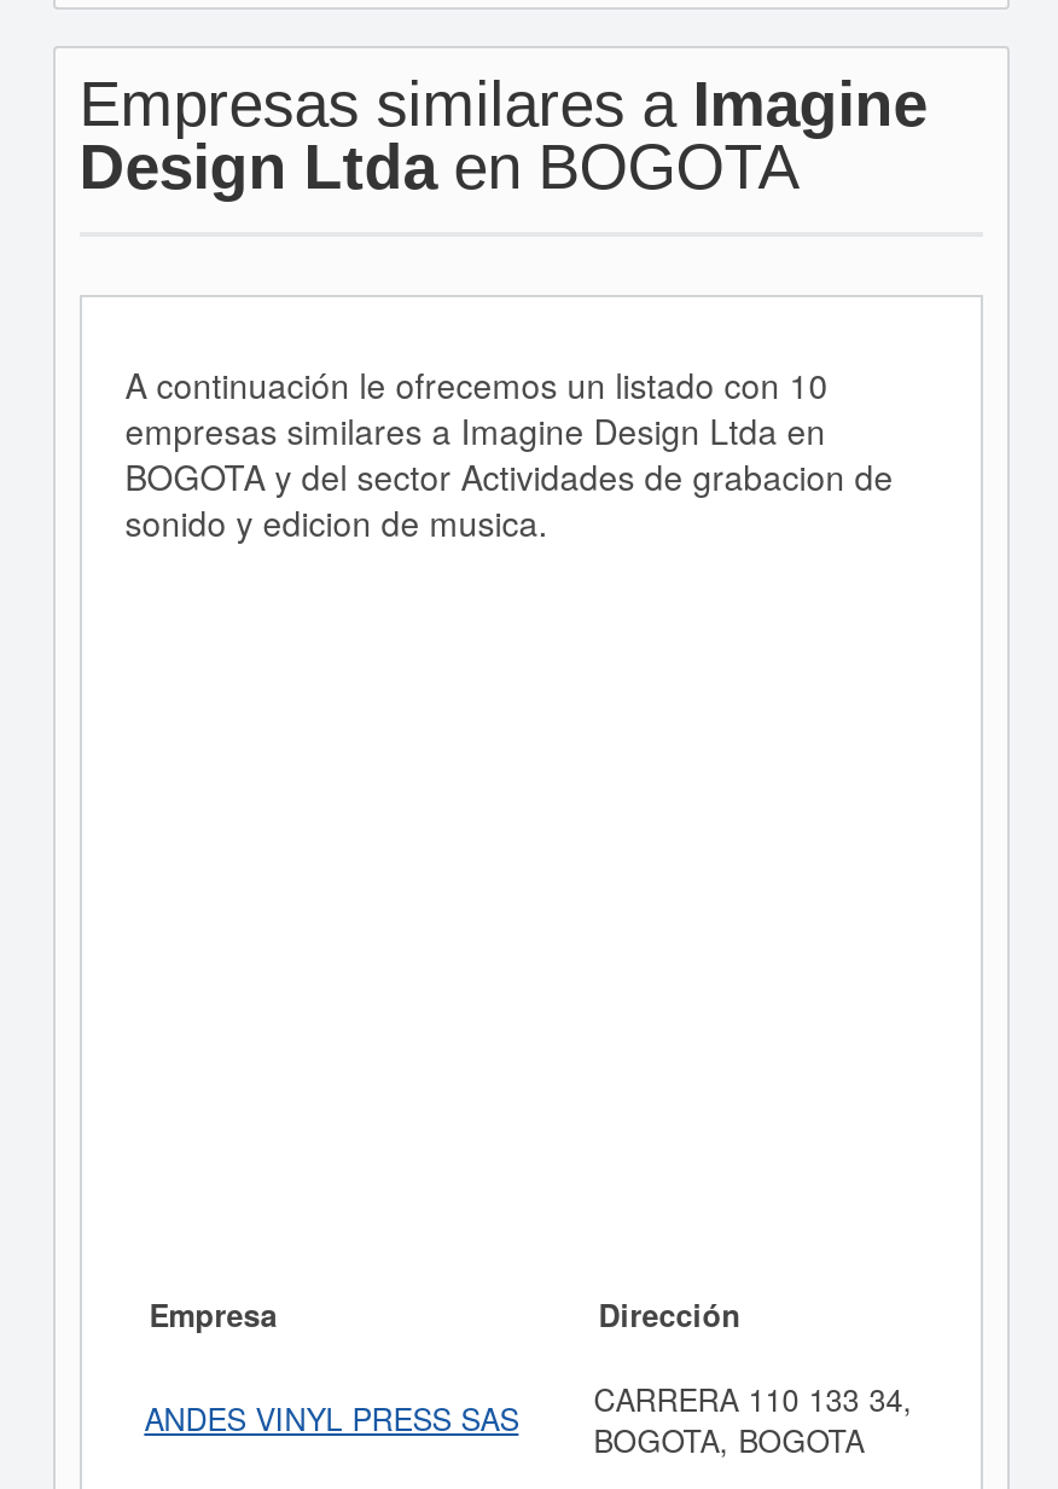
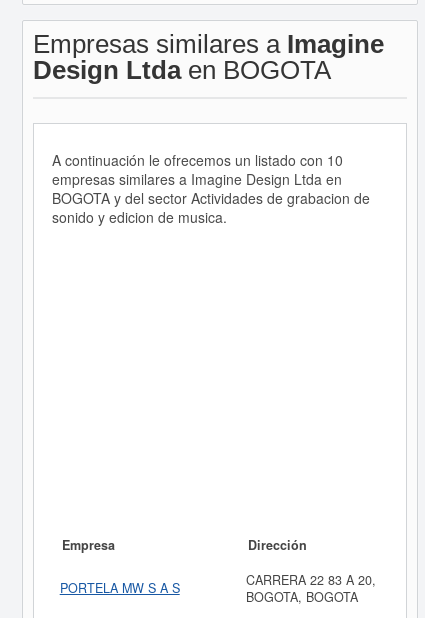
[144,1378,912,1441] ANDES VINYL PRESS SAS | CARRERA 110 133 34, -> [60,571,376,597] PORTELA MW S A S | CARRERA 22 83 A 20,

